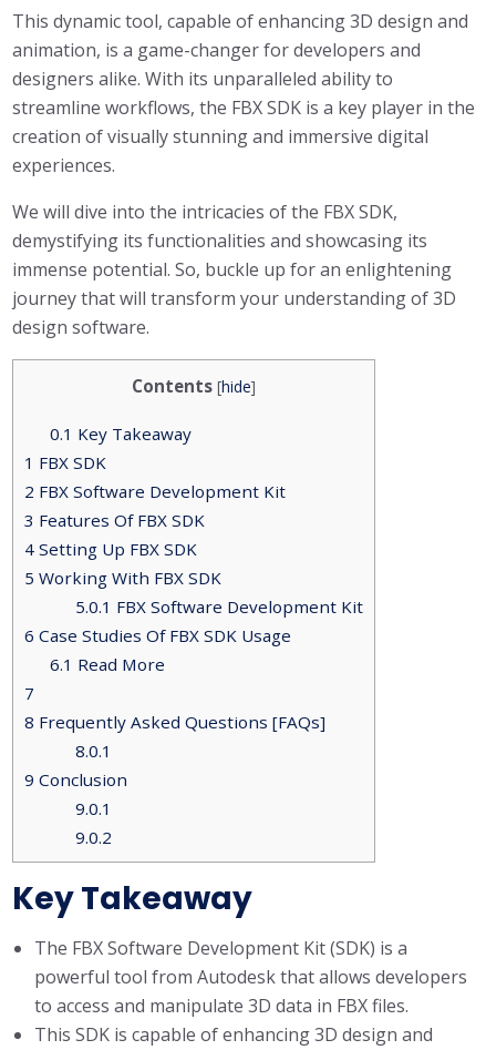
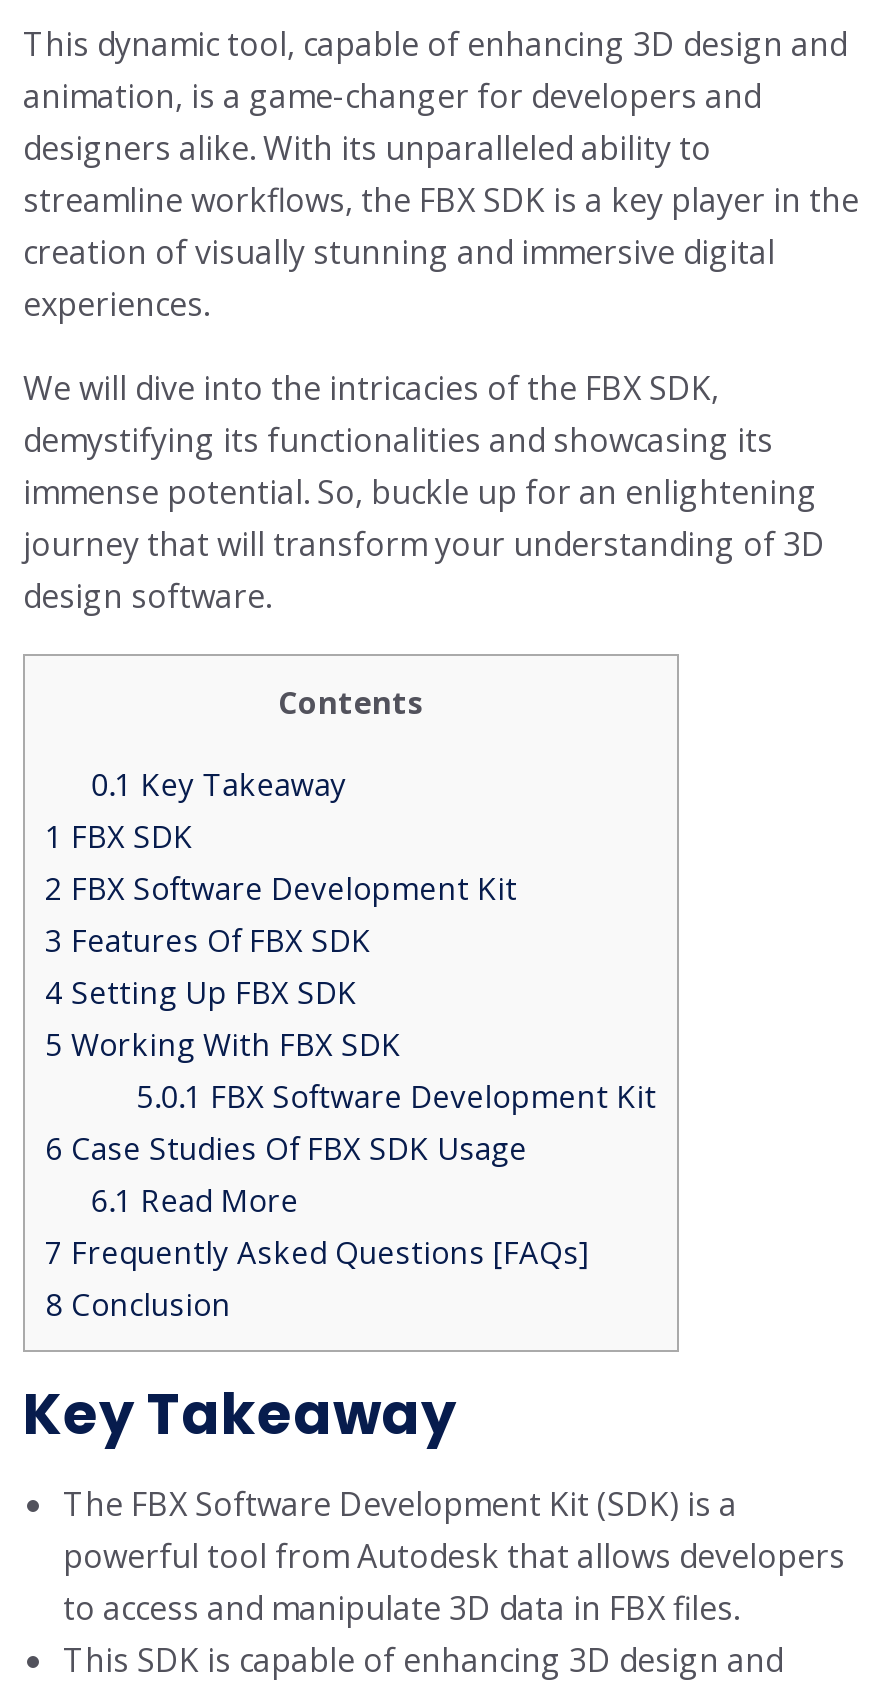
[132,375,256,397] Contents [hide] -> [278,682,424,722] Contents
[24,681,325,848] 7 | 8 Frequently Asked Questions [FAQs] | 8.0.1 | 9 Conclusion | 9.0.1 | 9.0.2 -> [45,1232,589,1324] 7 Frequently Asked Questions [FAQs] | 8 Conclusion

